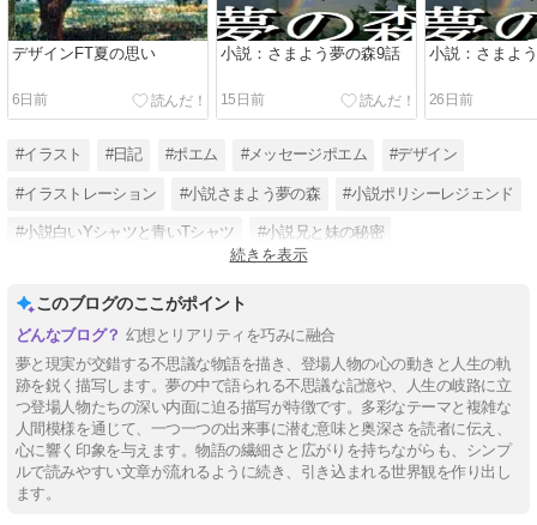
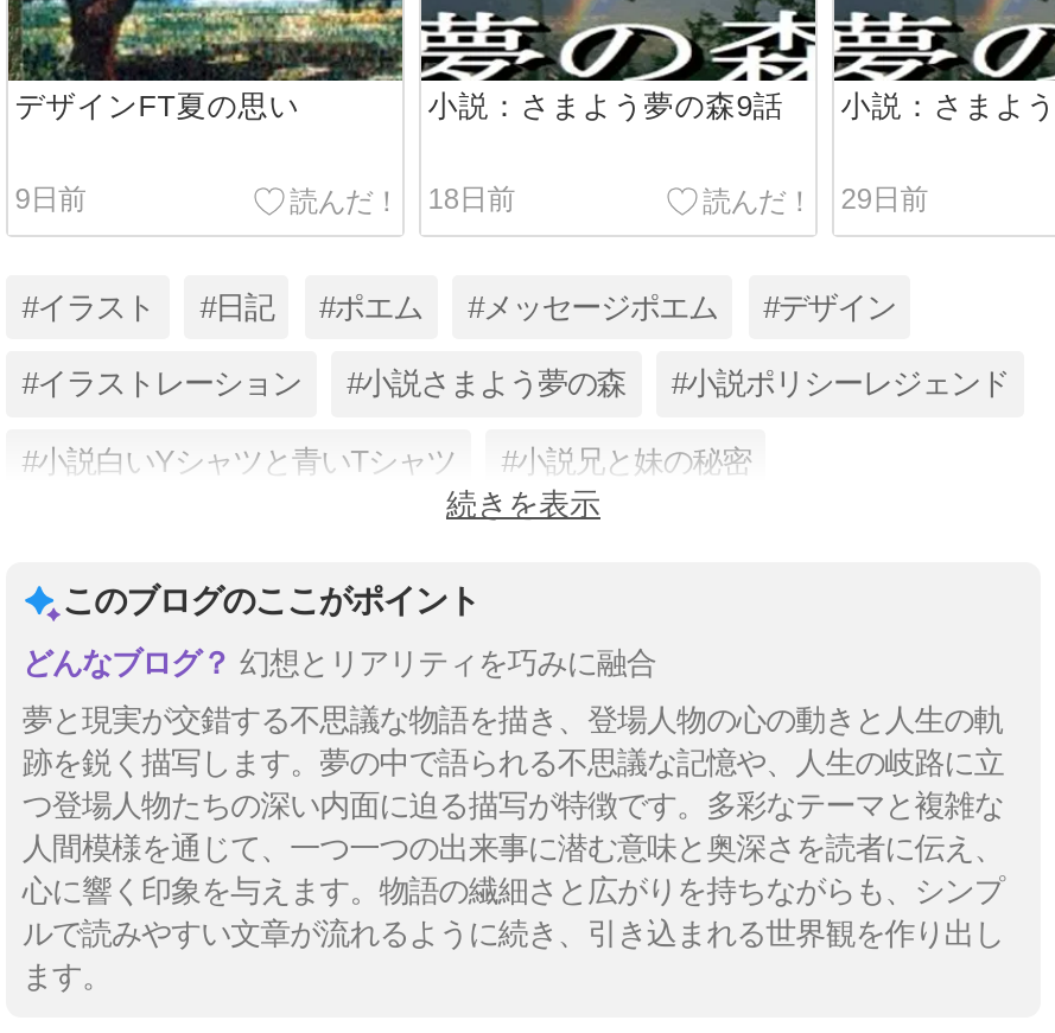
[12,92,48,108] 6日前 -> [15,181,86,214] 9日前
[220,92,264,108] 15日前 -> [428,181,515,214] 18日前
[429,92,473,108] 26日前 -> [841,181,928,214] 29日前

